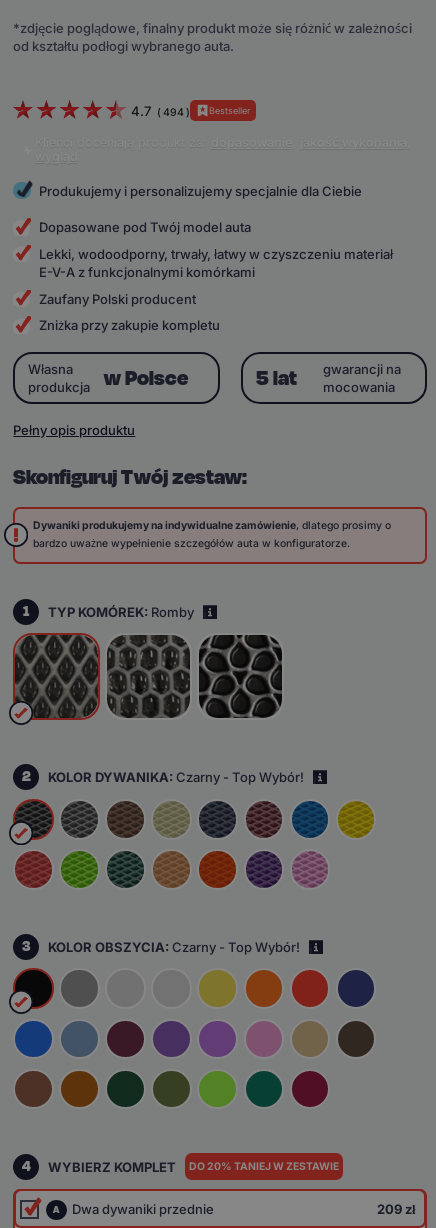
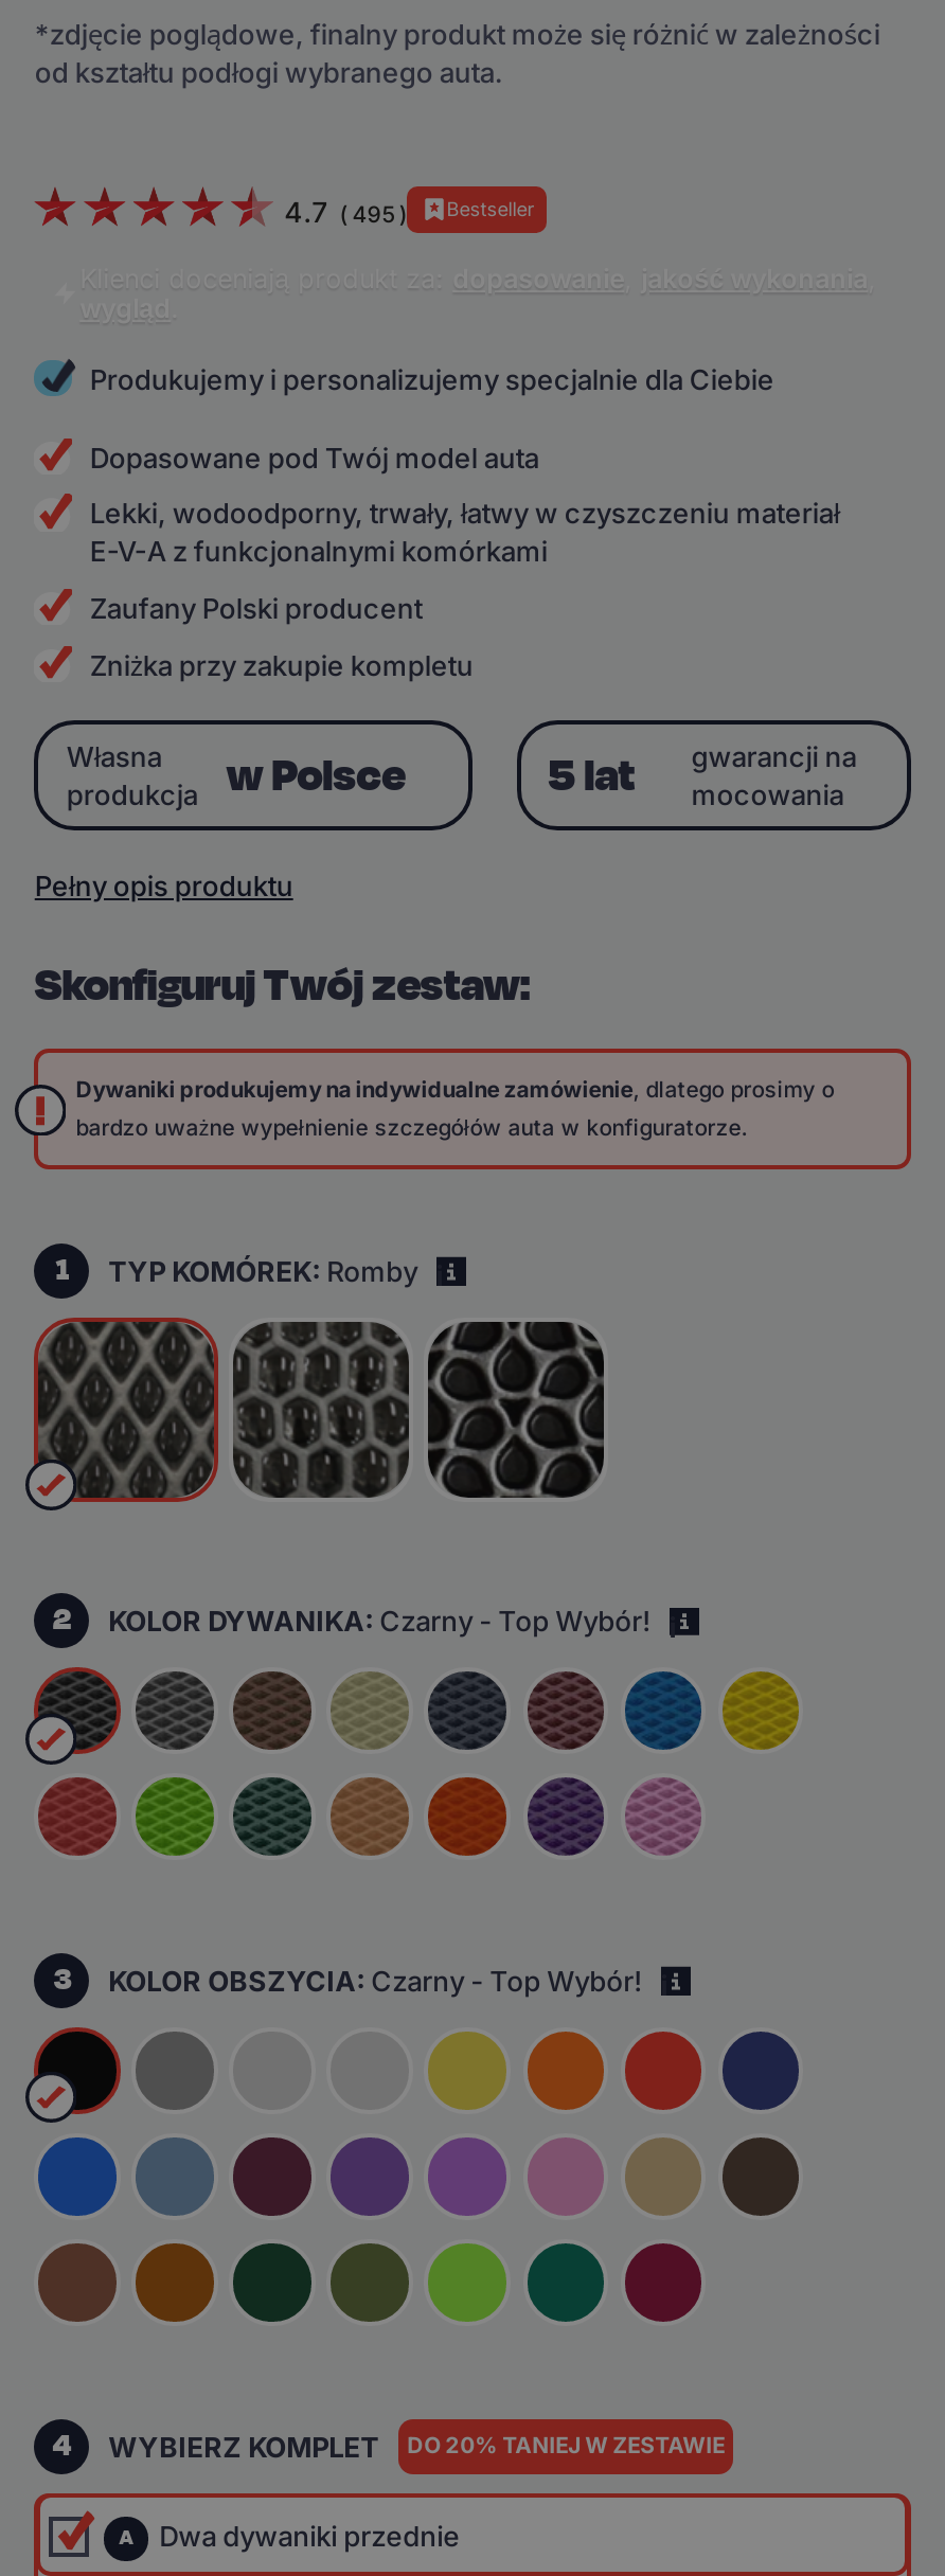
[131,103,250,119] 4.7 ( 494 ) Bestseller -> [284,194,534,228] 4.7 ( 495 ) Bestseller
[377,1201,416,1217] 209 zł -> none

